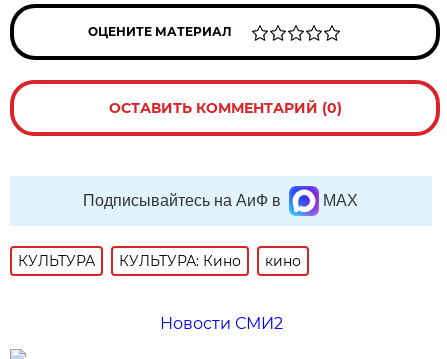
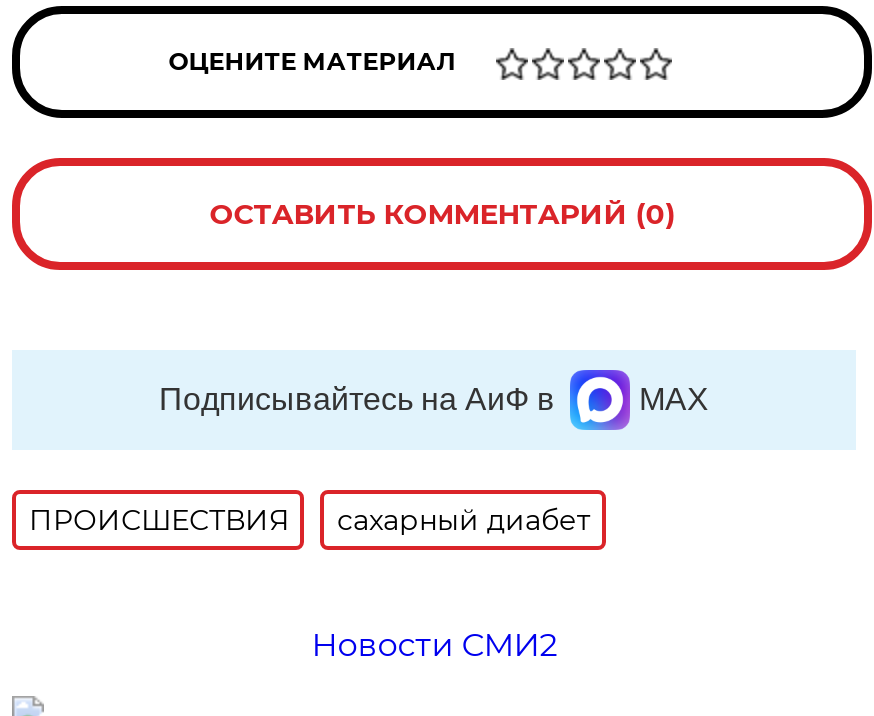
[18,252,301,270] КУЛЬТУРА | КУЛЬТУРА: Кино | кино -> [29,502,591,538] ПРОИСШЕСТВИЯ | сахарный диабет

